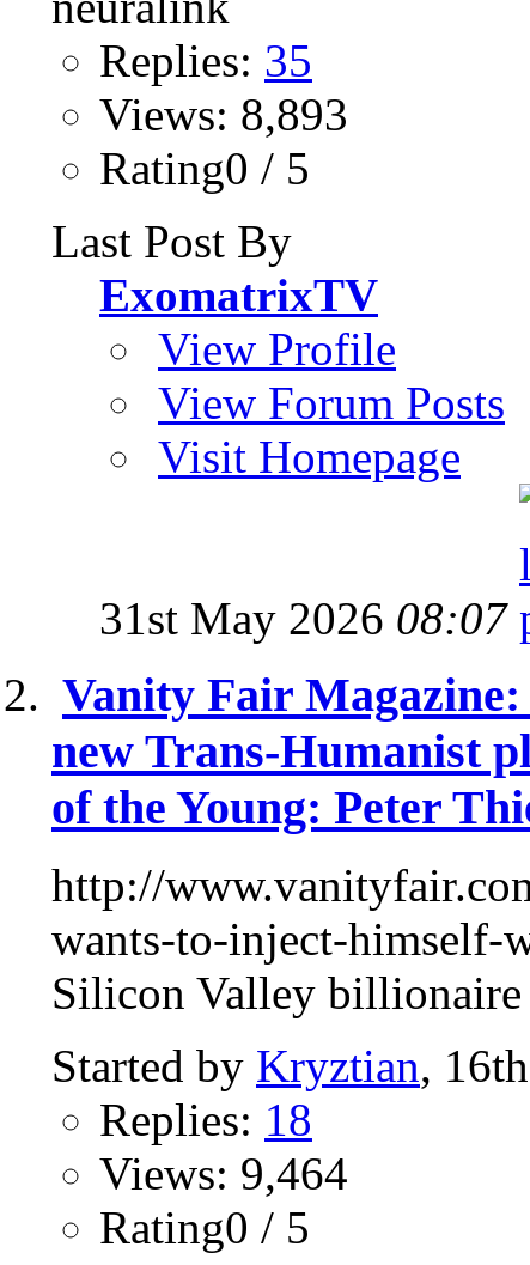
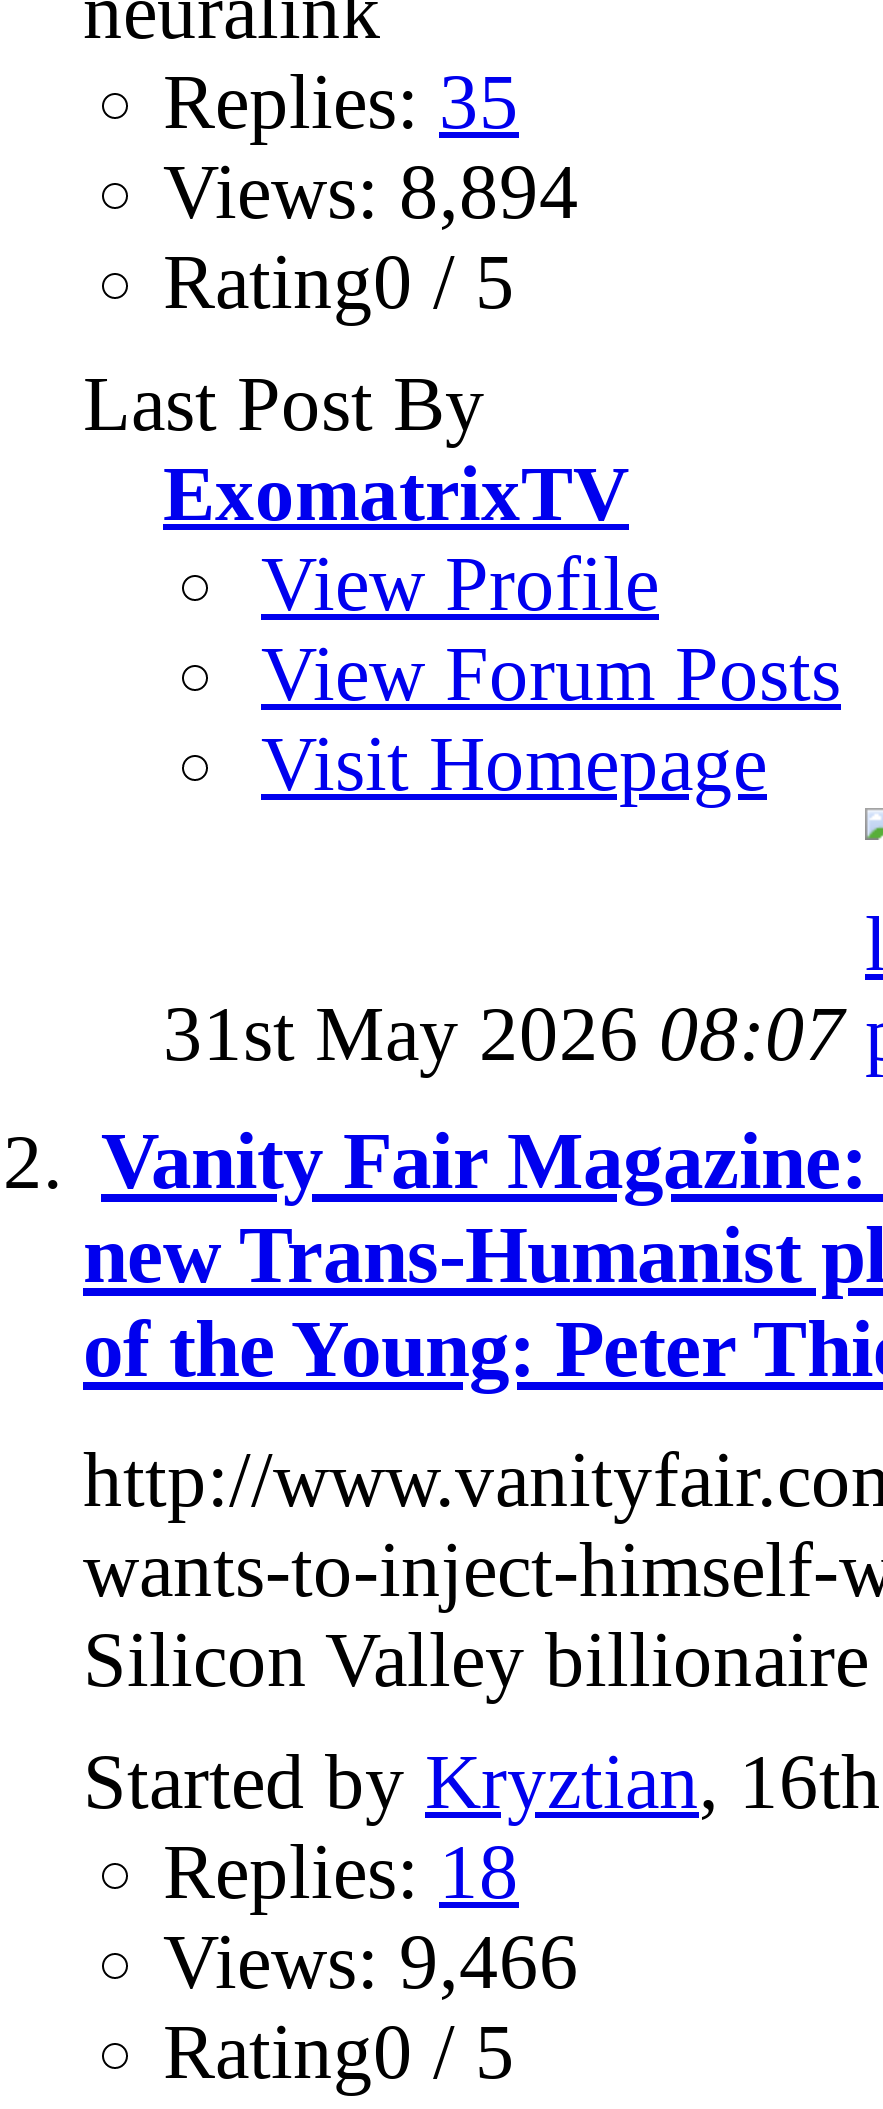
[99,88,348,140] Views: 8,893 -> [163,147,579,233] Views: 8,894
[99,1148,348,1199] Views: 9,464 -> [163,1918,579,2004] Views: 9,466

